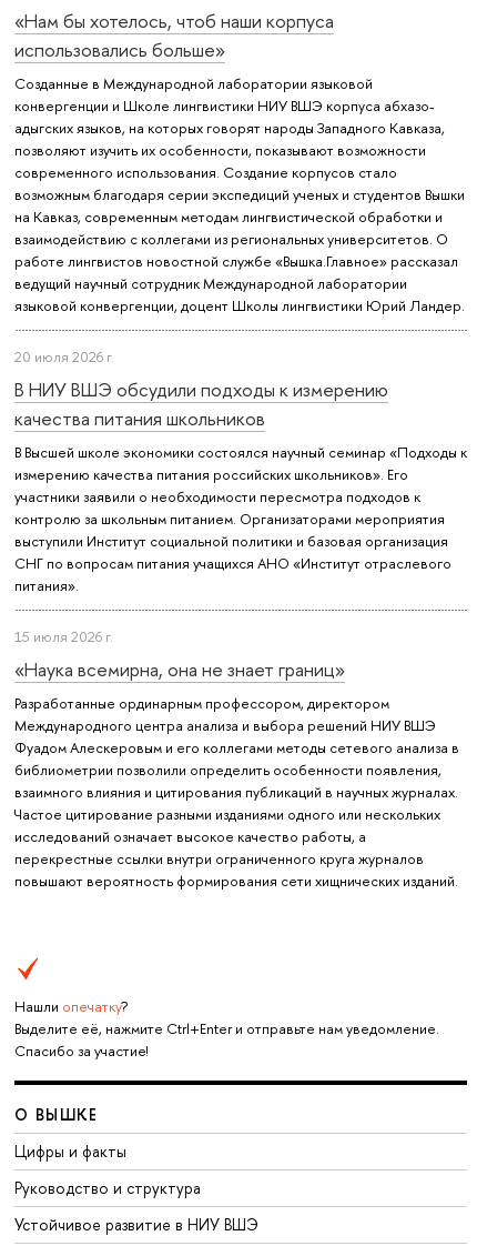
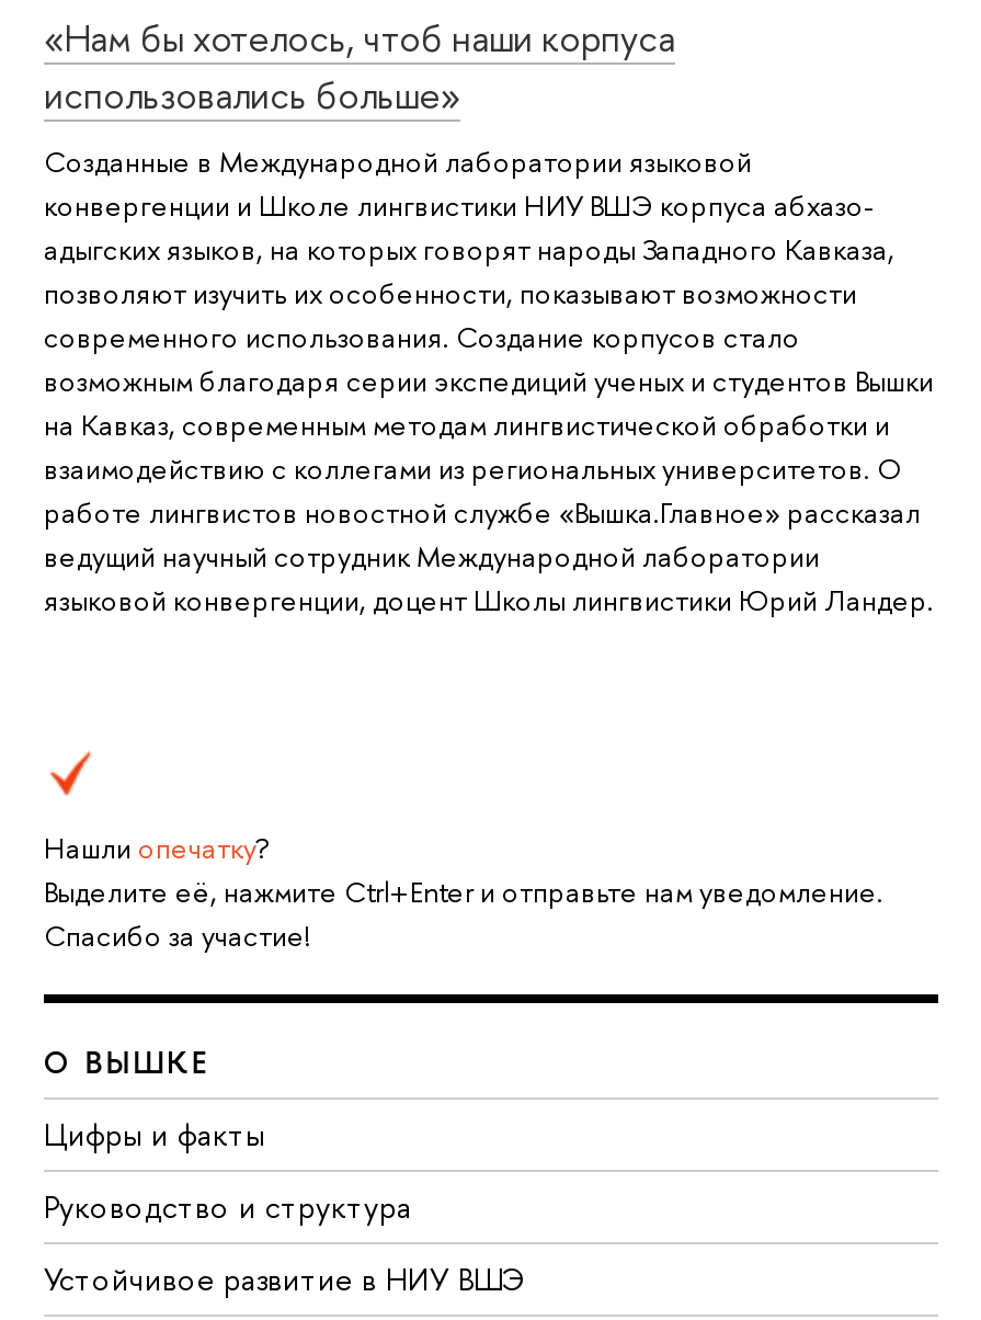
[14,346,467,890] 20 июля 2026 г. | В НИУ ВШЭ обсудили подходы к измерению | качества питания школьников | В Высшей школе экономики состоялся научный семинар «Подходы к | измерению качества питания российских школьников». Его | участники заявили о необходимости пересмотра подходов к | контролю за школьным питанием. Организаторами мероприятия | выступили Институт социальной политики и базовая организация | СНГ по вопросам питания учащихся АНО «Институт отраслевого | питания». | 15 июля 2026 г. | «Наука всемирна, она не знает границ» | Разработанные ординарным профессором, директором | Международного центра анализа и выбора решений НИУ ВШЭ | Фуадом Алескеровым и его коллегами методы сетевого анализа в | библиометрии позволили определить особенности появления, | взаимного влияния и цитирования публикаций в научных журналах. | Частое цитирование разными изданиями одного или нескольких | исследований означает высокое качество работы, а | перекрестные ссылки внутри ограниченного круга журналов | повышают вероятность формирования сети хищнических изданий. -> none

